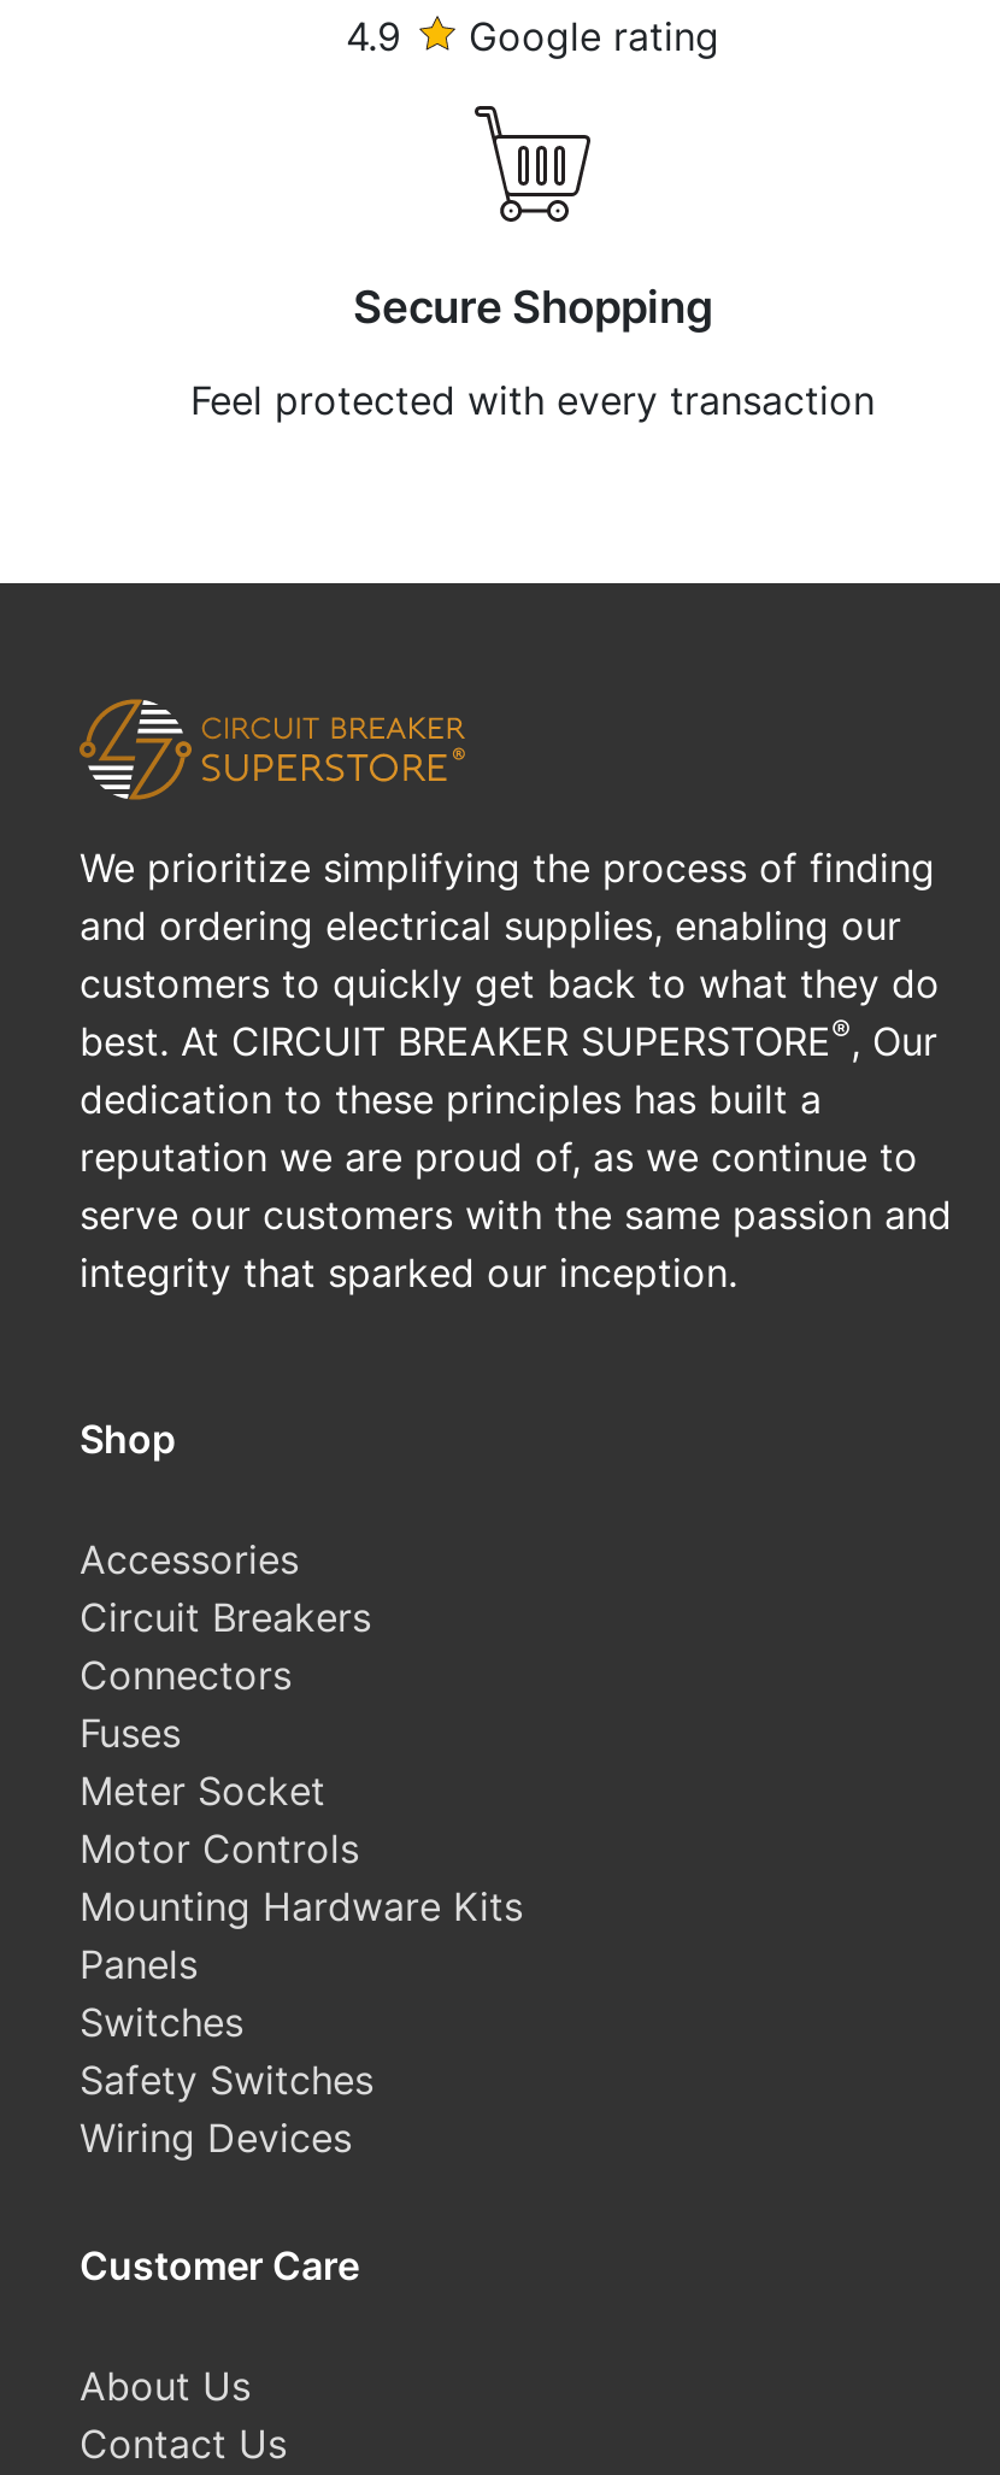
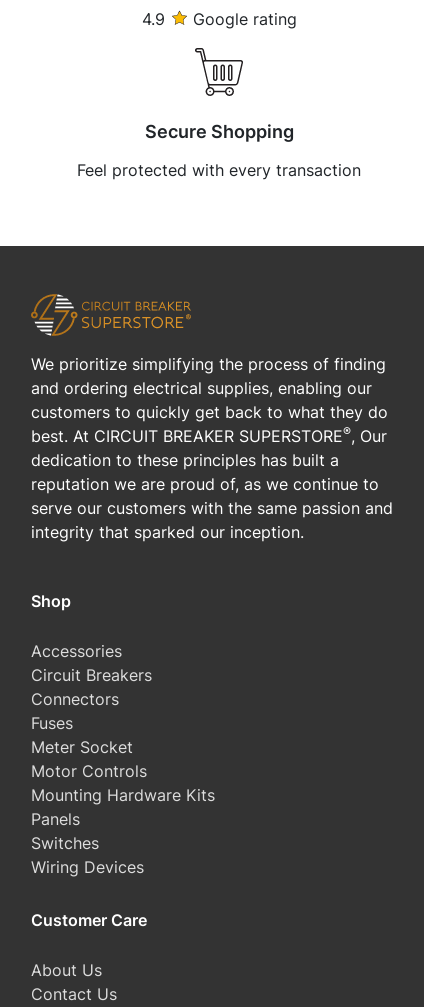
[80,2056,373,2104] Safety Switches -> none

